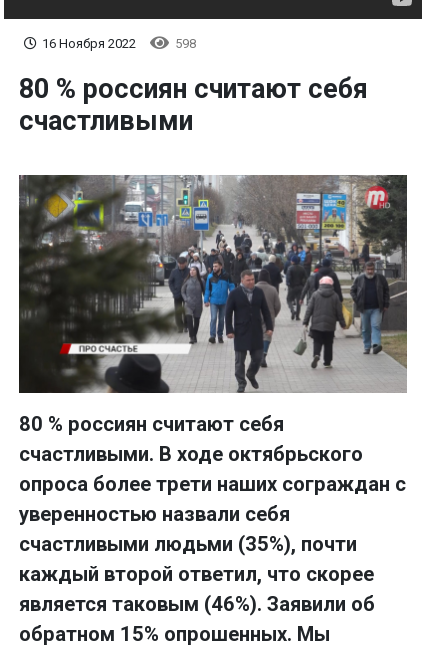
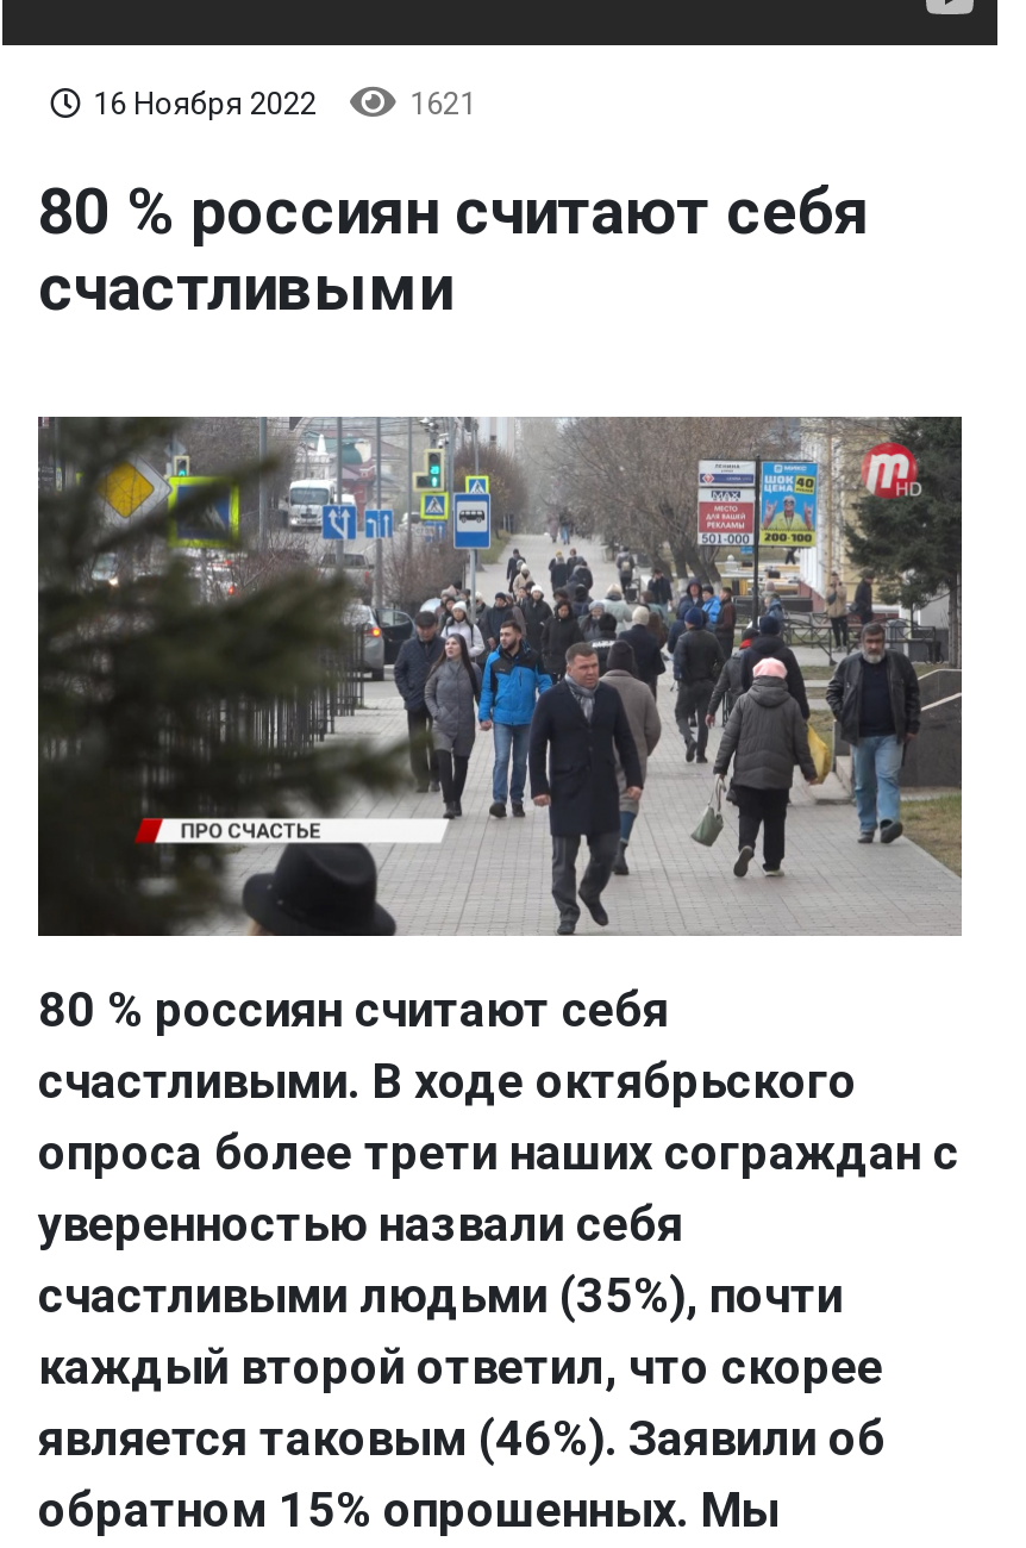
[175,36,196,51] 598 -> [409,86,476,121] 1621

